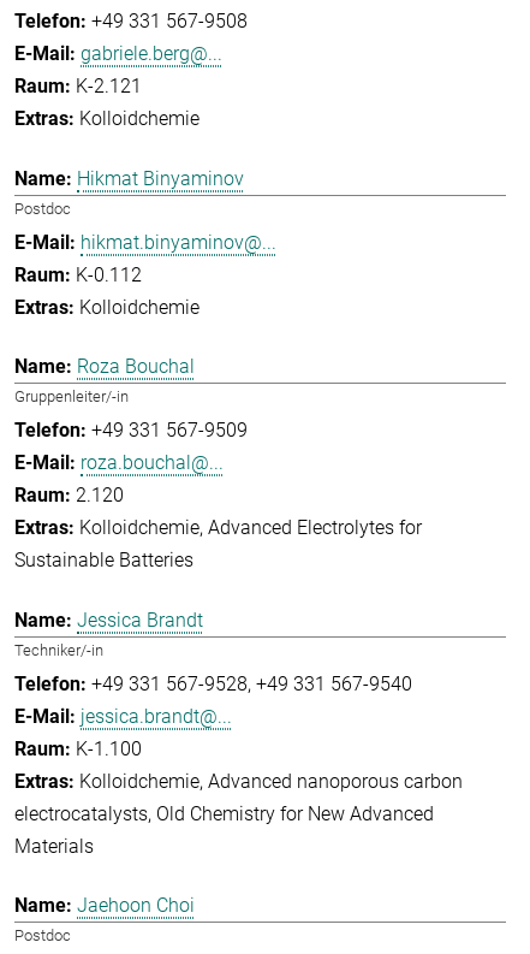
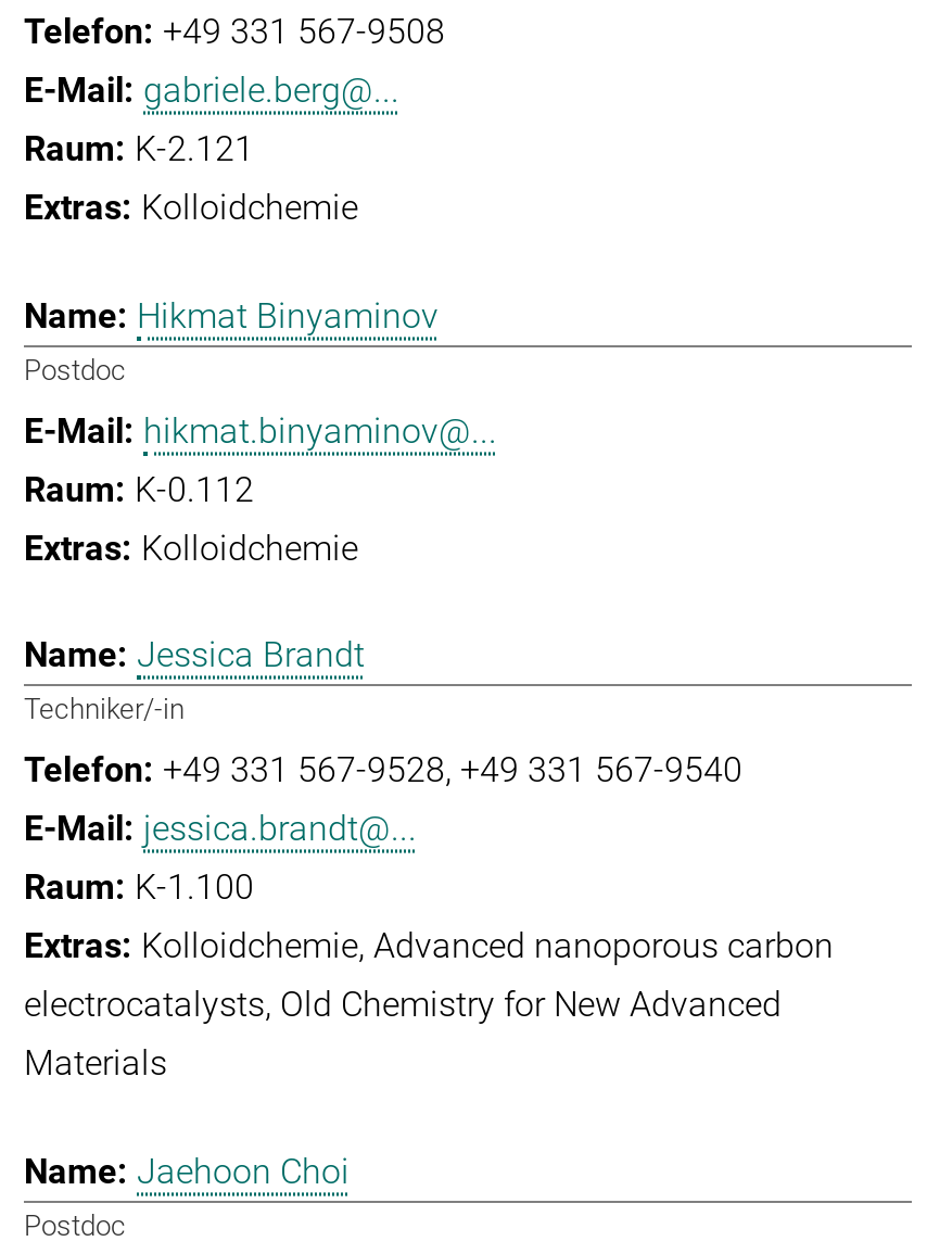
[14,355,422,572] Roza Bouchal | Gruppenleiter/-in | +49 331 567-9509 | roza.bouchal@... | 2.120 | Kolloidchemie Advanced Electrolytes for | Sustainable Batteries -> none

